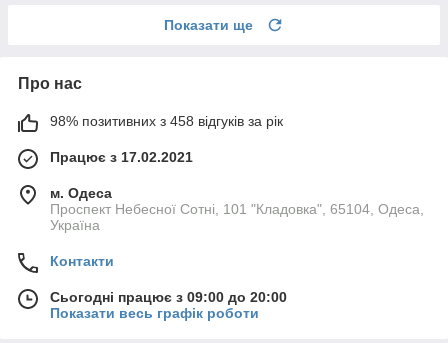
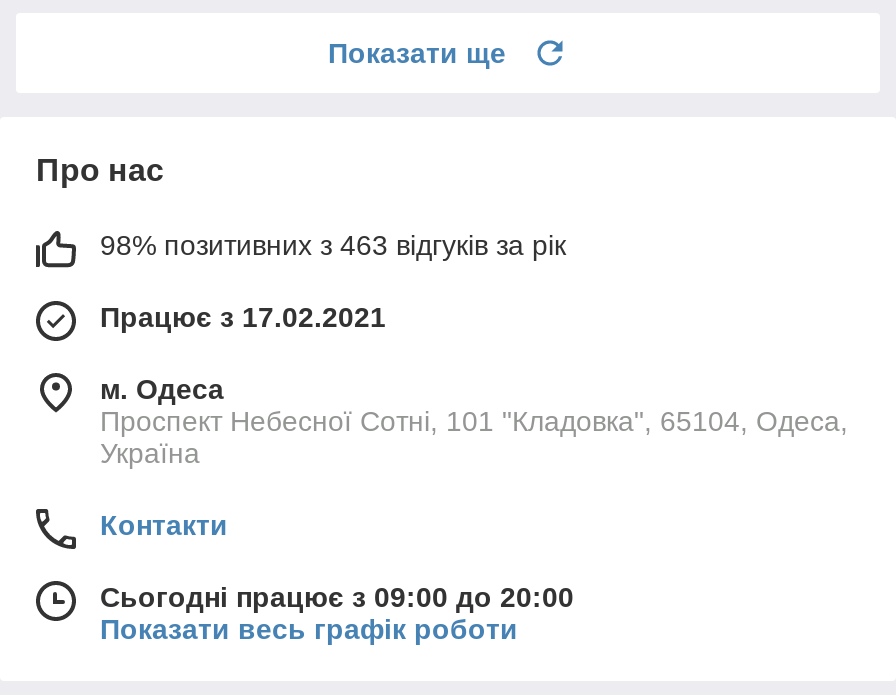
[50,113,283,129] 98% позитивних з 458 відгуків за рік -> [100,229,566,261] 98% позитивних з 463 відгуків за рік

